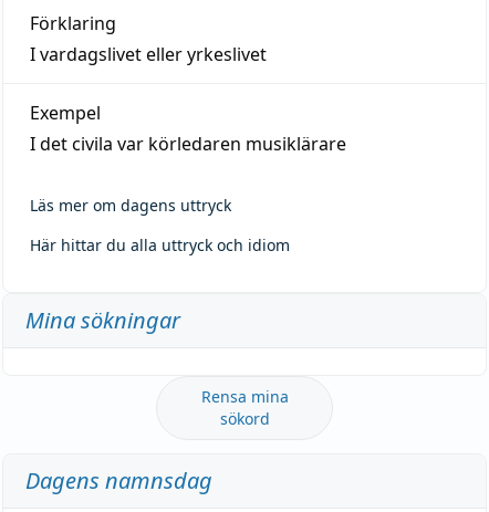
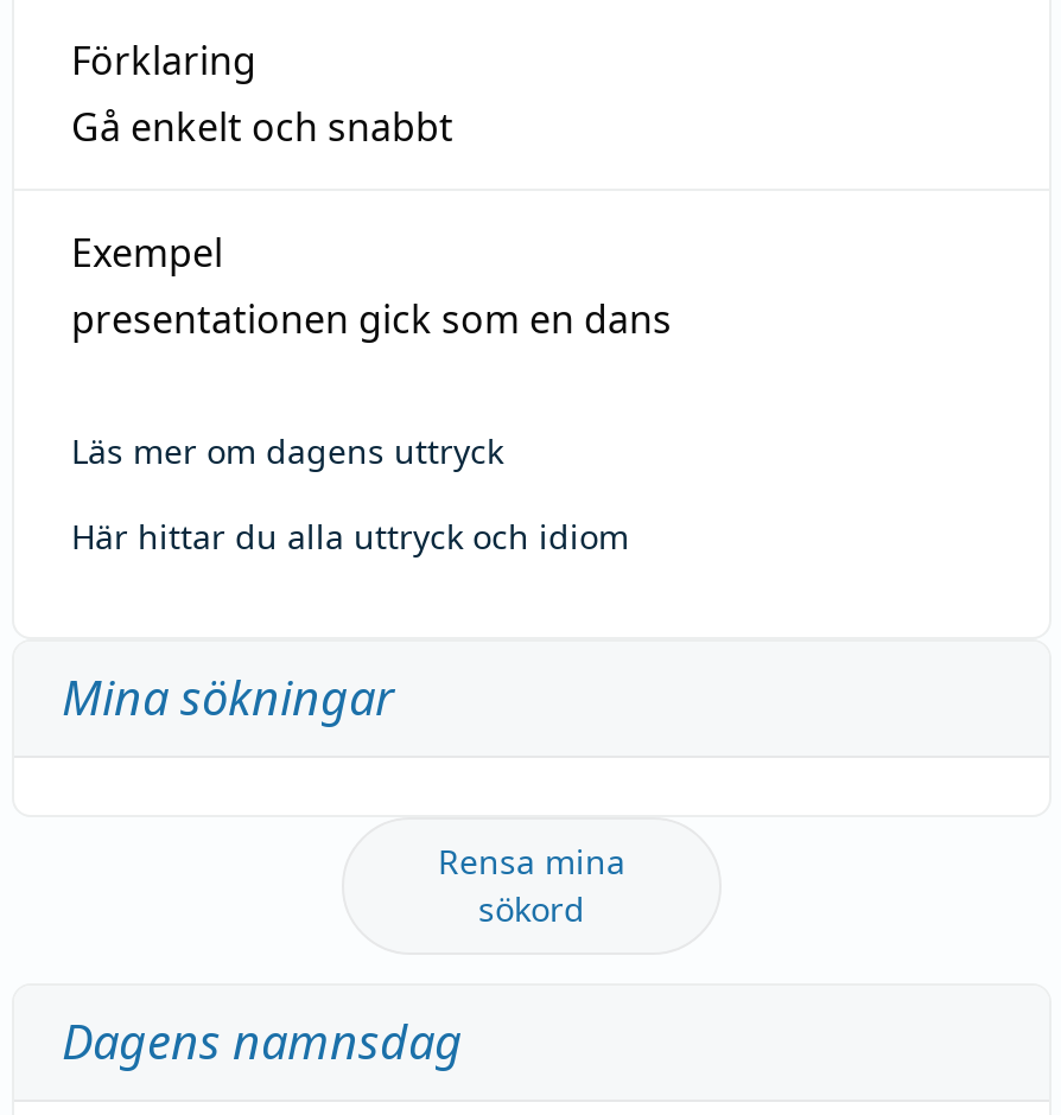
[30,42,267,66] I vardagslivet eller yrkeslivet -> [71,100,453,152] Gå enkelt och snabbt
[30,131,346,156] I det civila var körledaren musiklärare -> [71,292,672,344] presentationen gick som en dans

